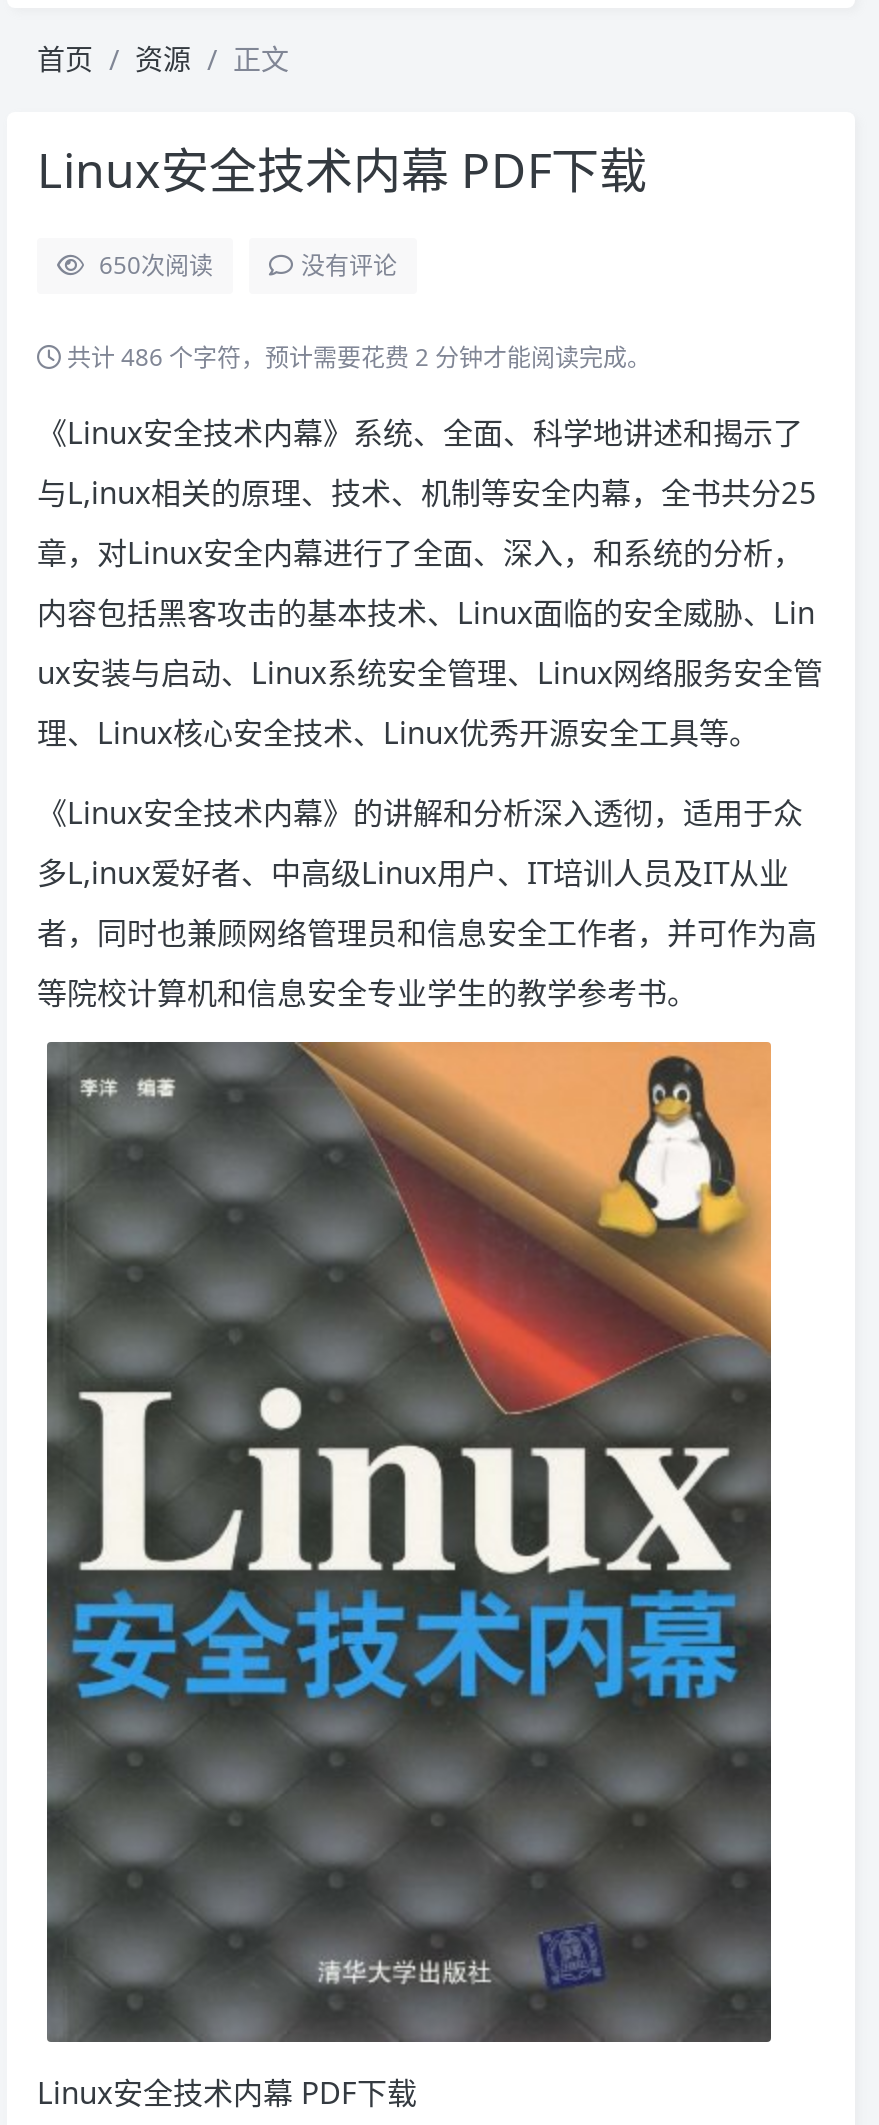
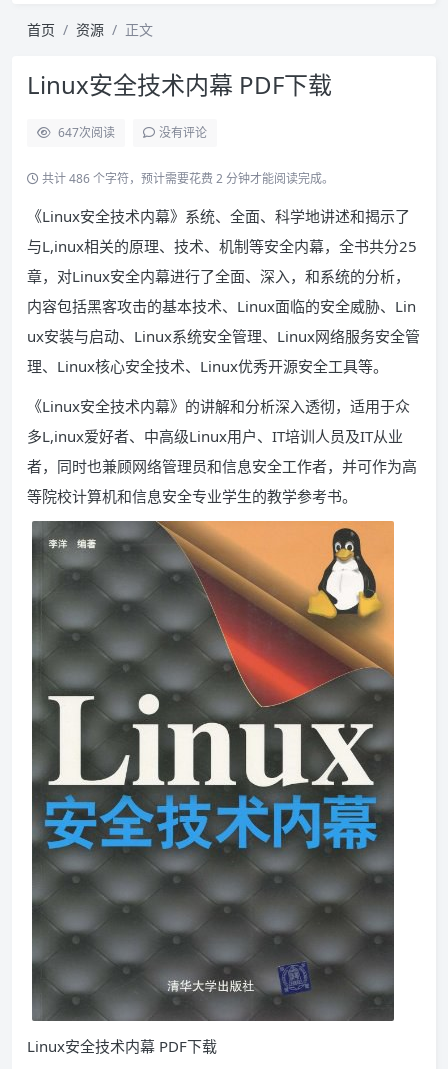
[99,248,213,282] 650次阅读 -> [58,124,115,141] 647次阅读

